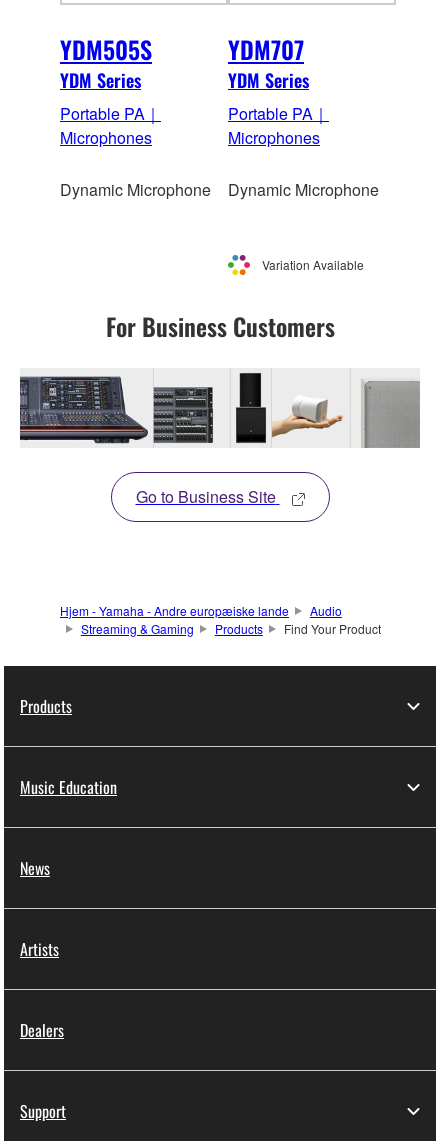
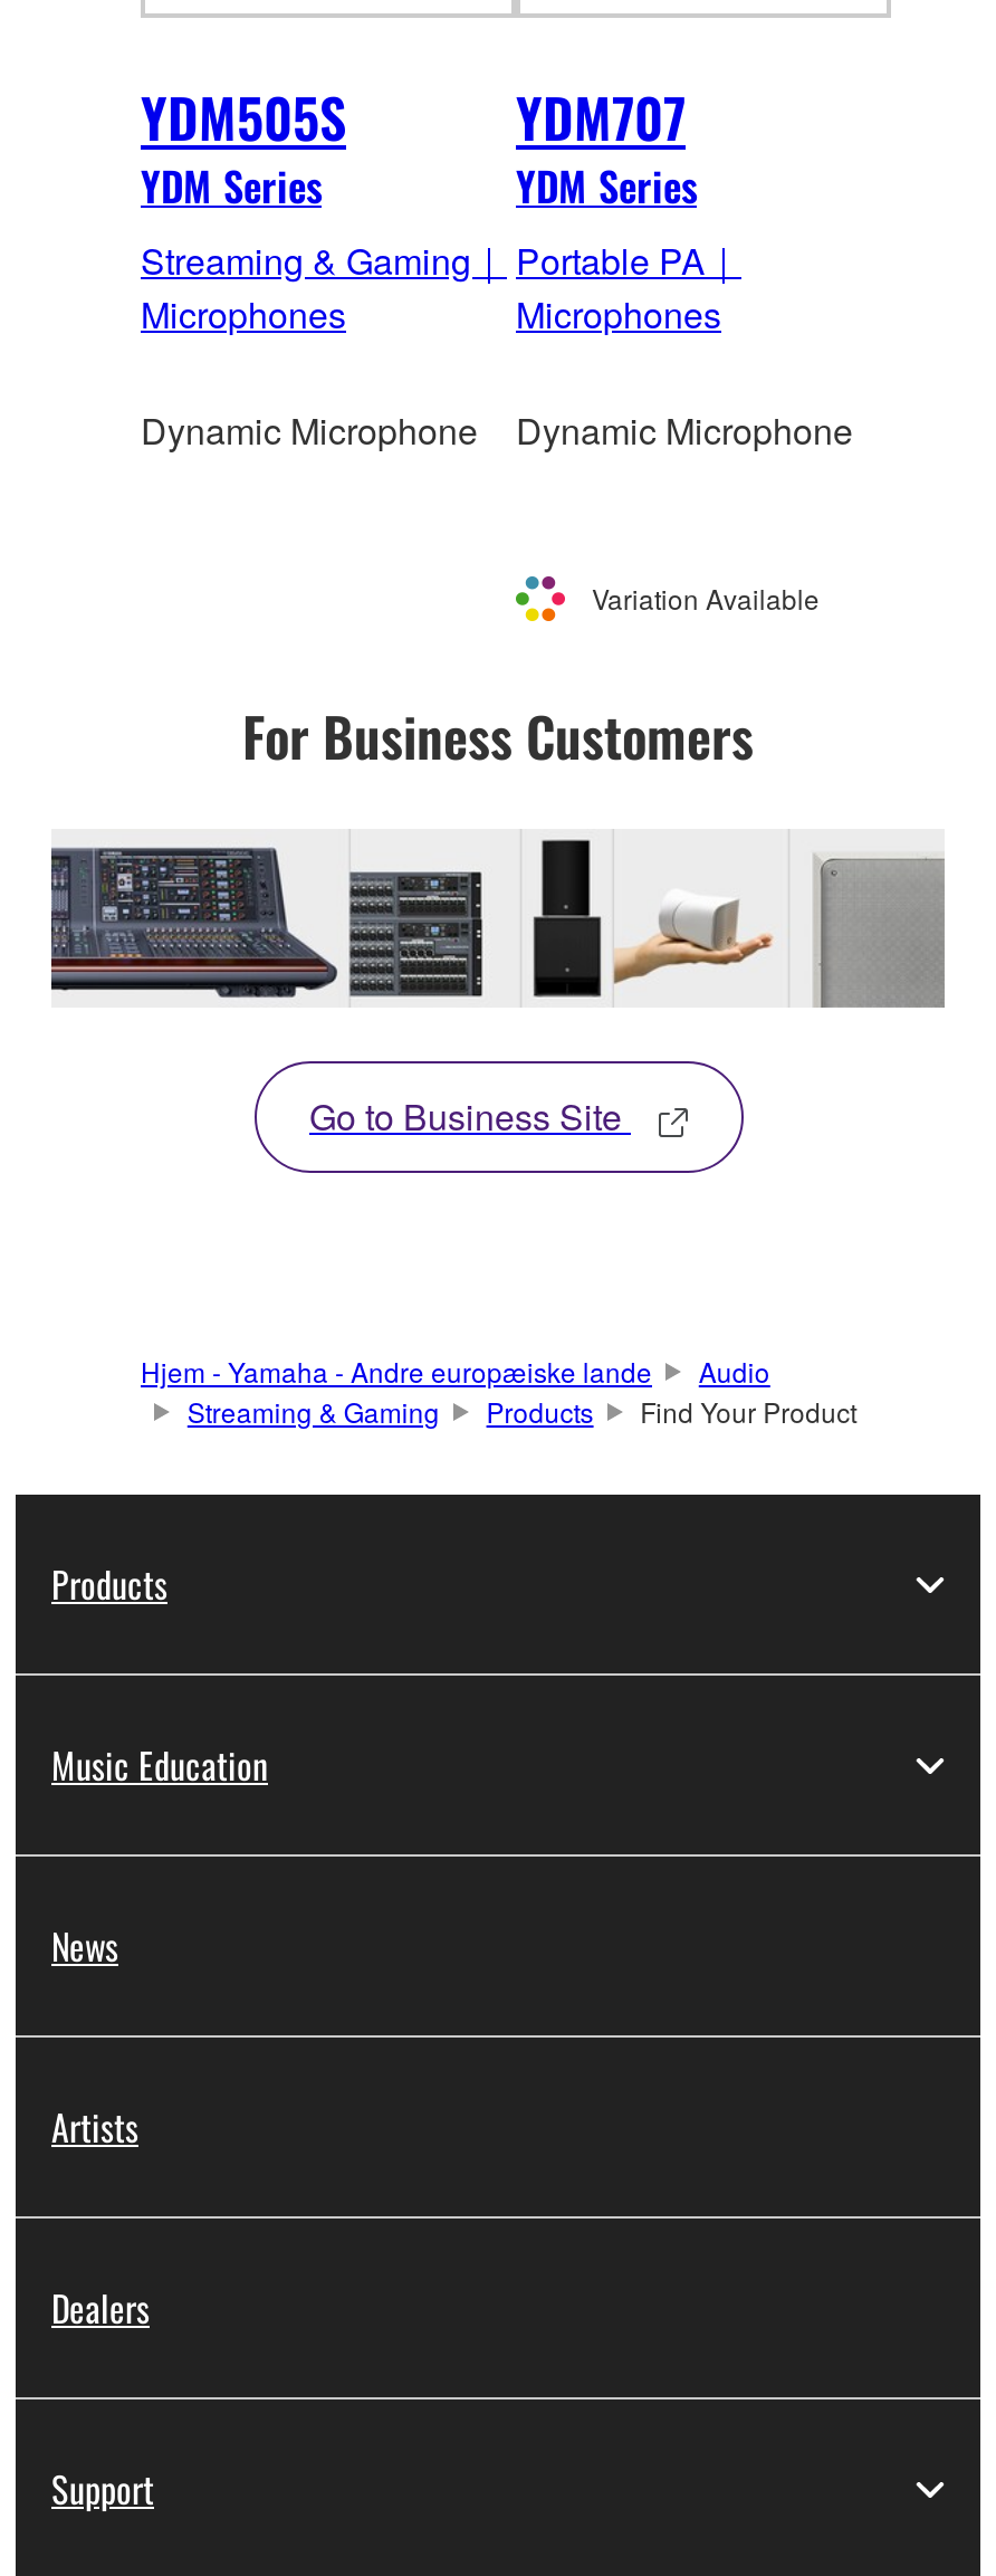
[60,102,161,125] Portable PA｜ -> [141,236,507,287] Streaming & Gaming｜

